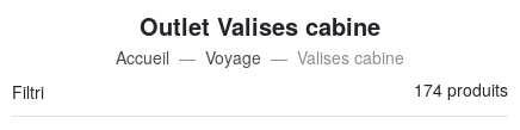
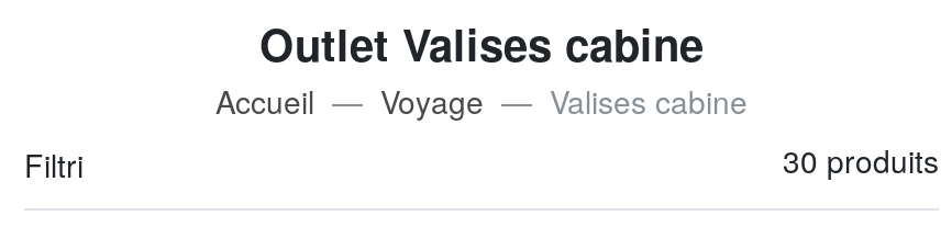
[414,77,508,101] 174 produits -> [783,137,939,181] 30 produits

